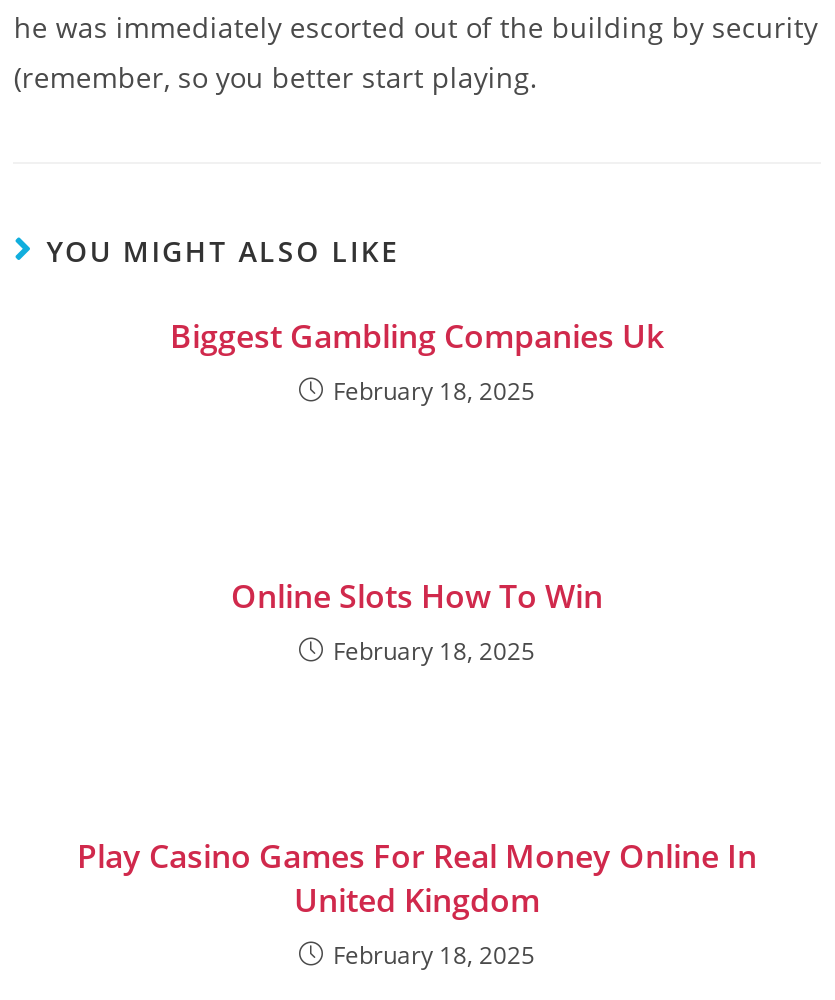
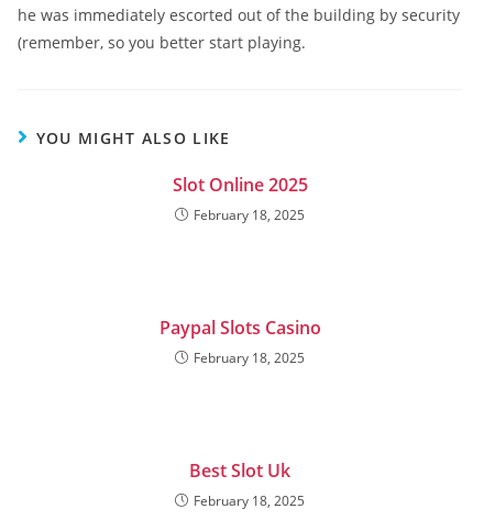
[170,315,664,359] Biggest Gambling Companies Uk -> [172,173,307,197] Slot Online 2025
[231,575,603,619] Online Slots How To Win -> [159,316,321,340] Paypal Slots Casino
[77,835,757,923] Play Casino Games For Real Money Online In | United Kingdom -> [189,459,290,483] Best Slot Uk

